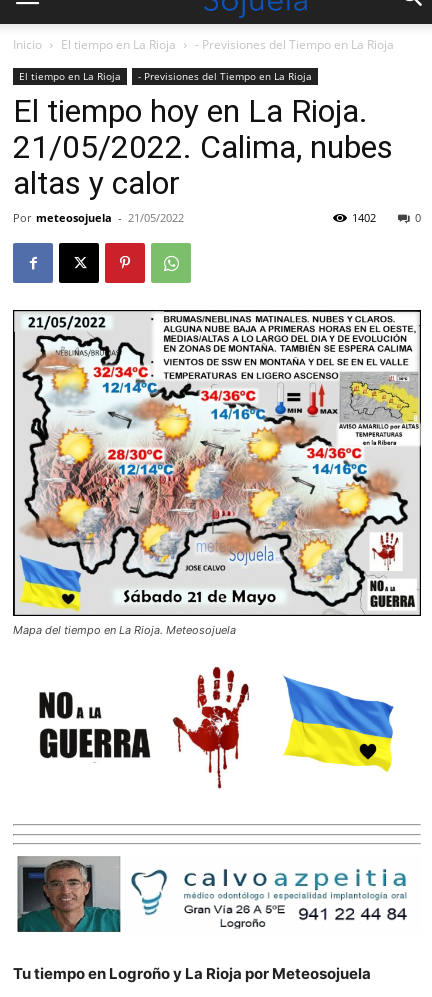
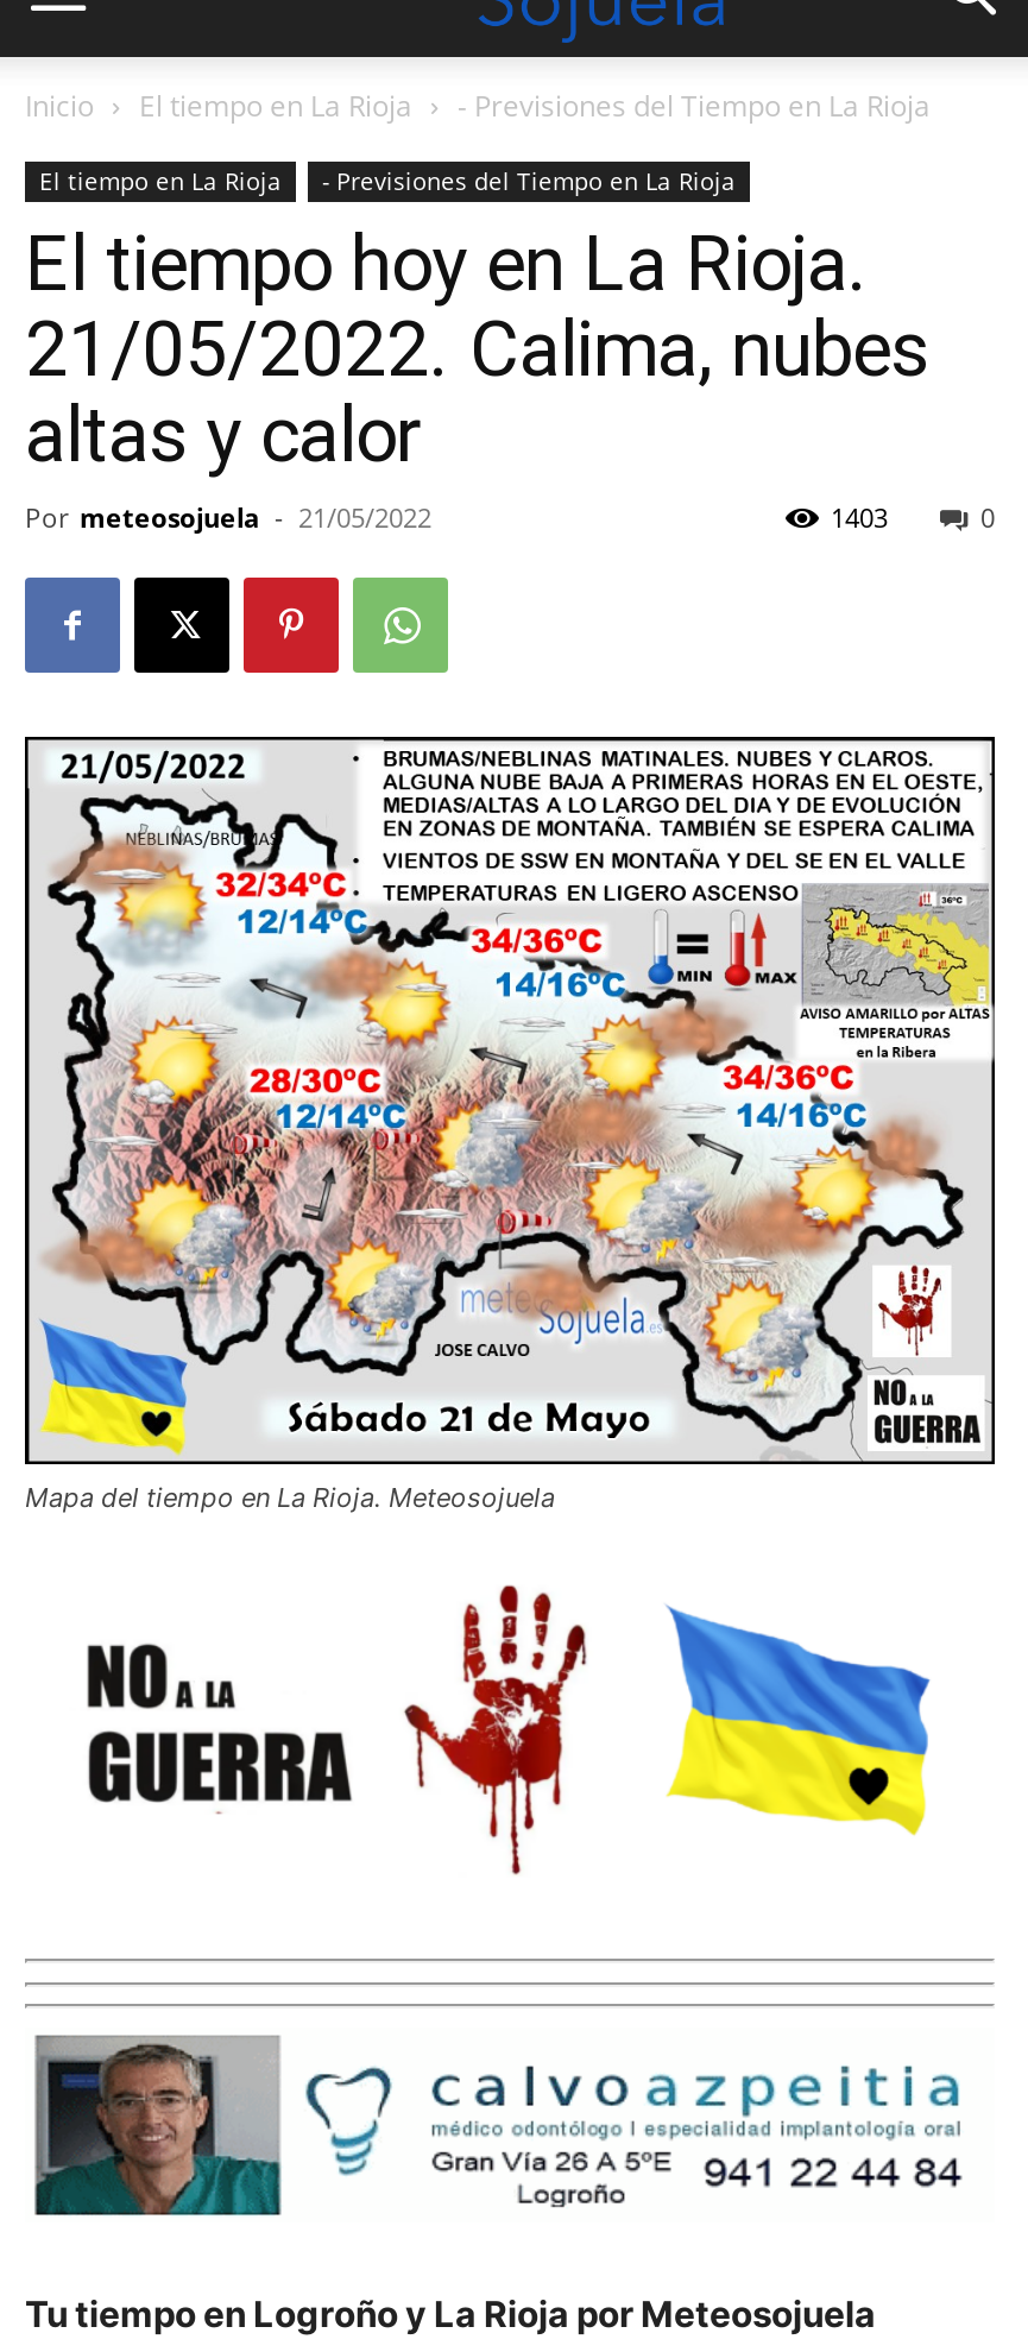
[352,210,376,225] 1402 -> [831,499,888,535] 1403

